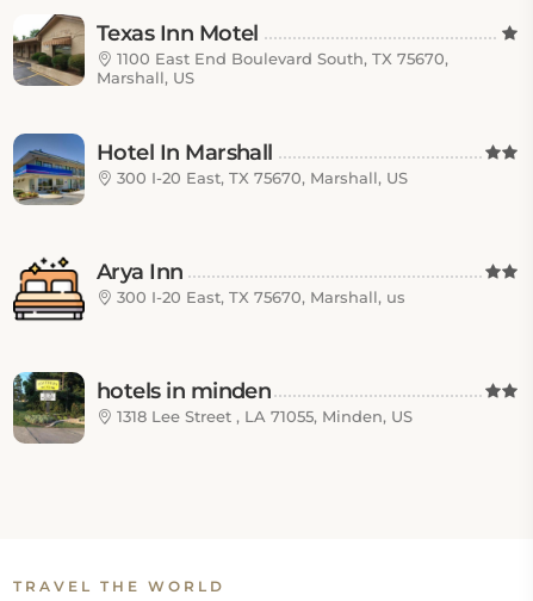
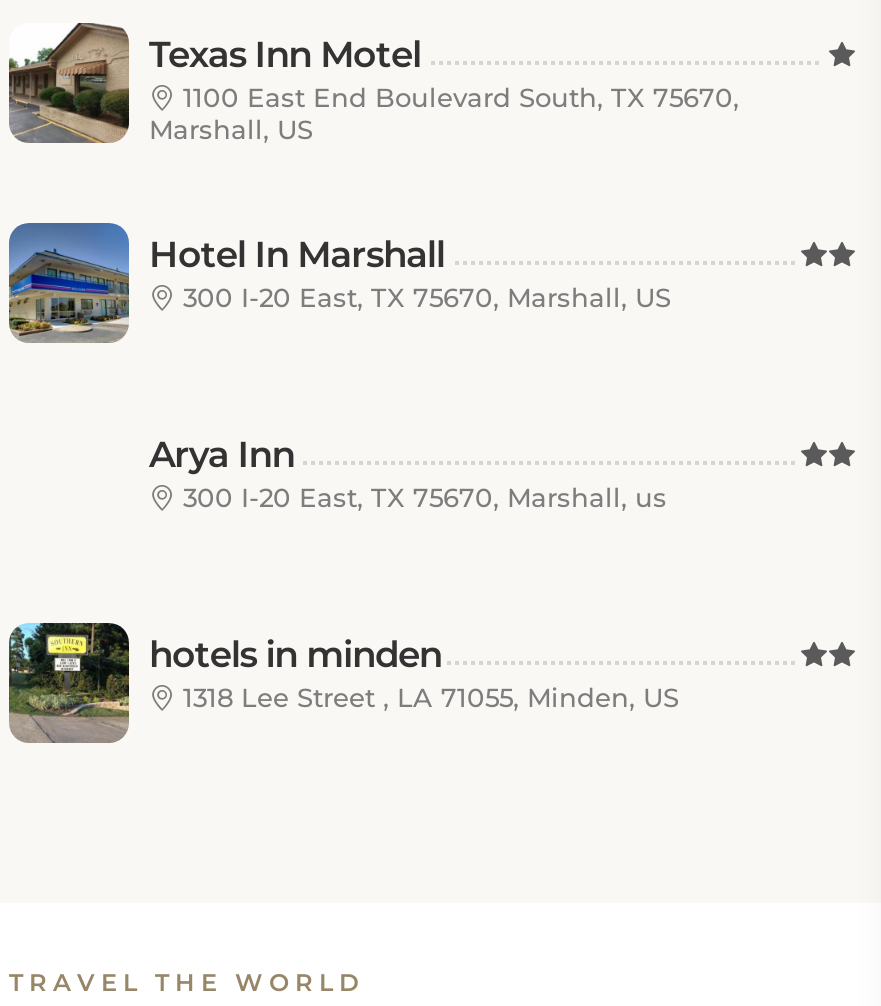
[12,256,86,322] [image] -> none

